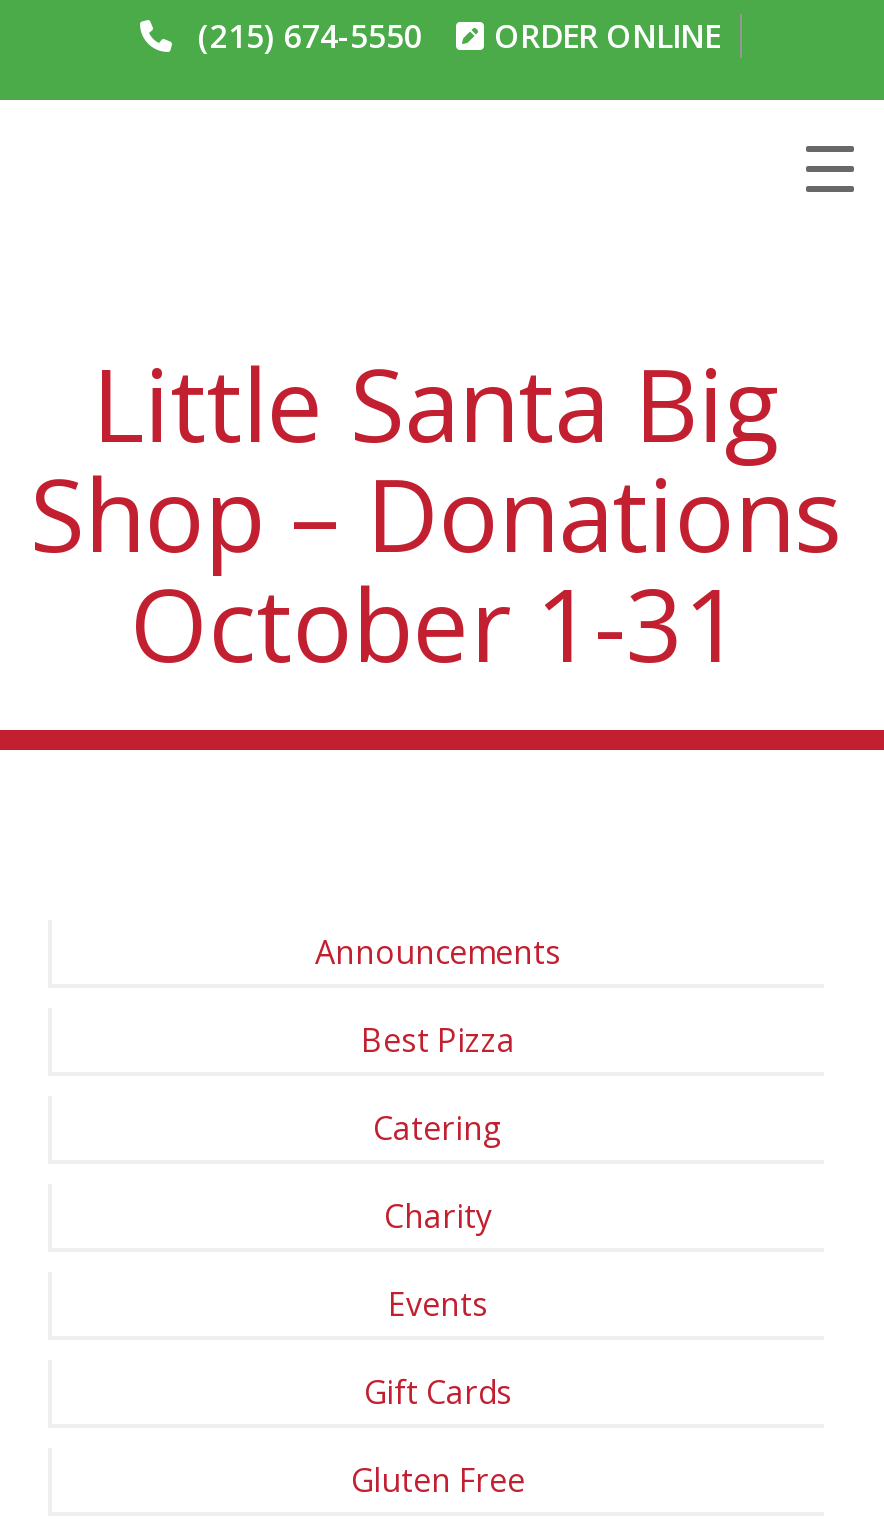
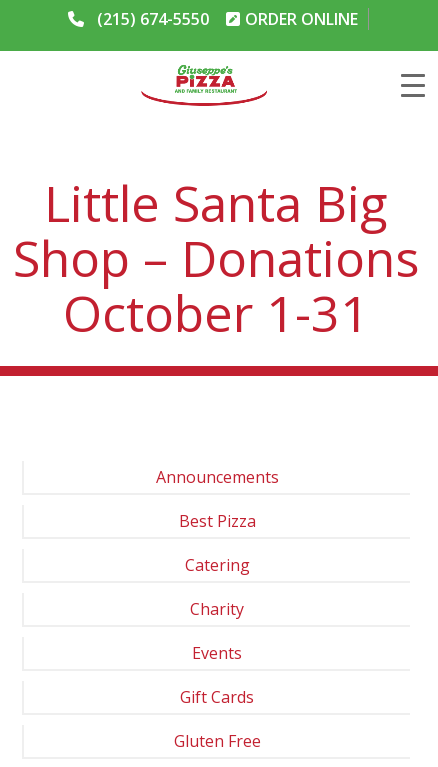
none -> [140,64,268,107] [image]

